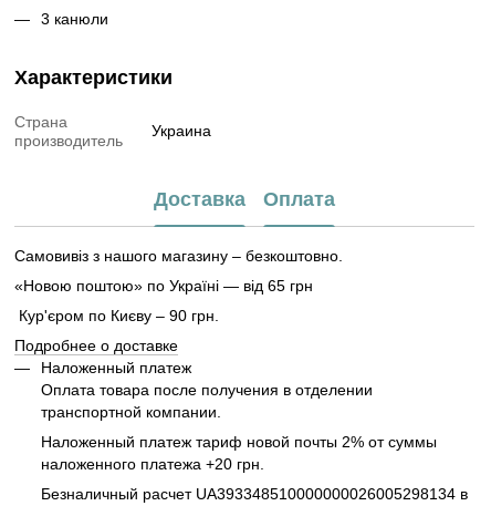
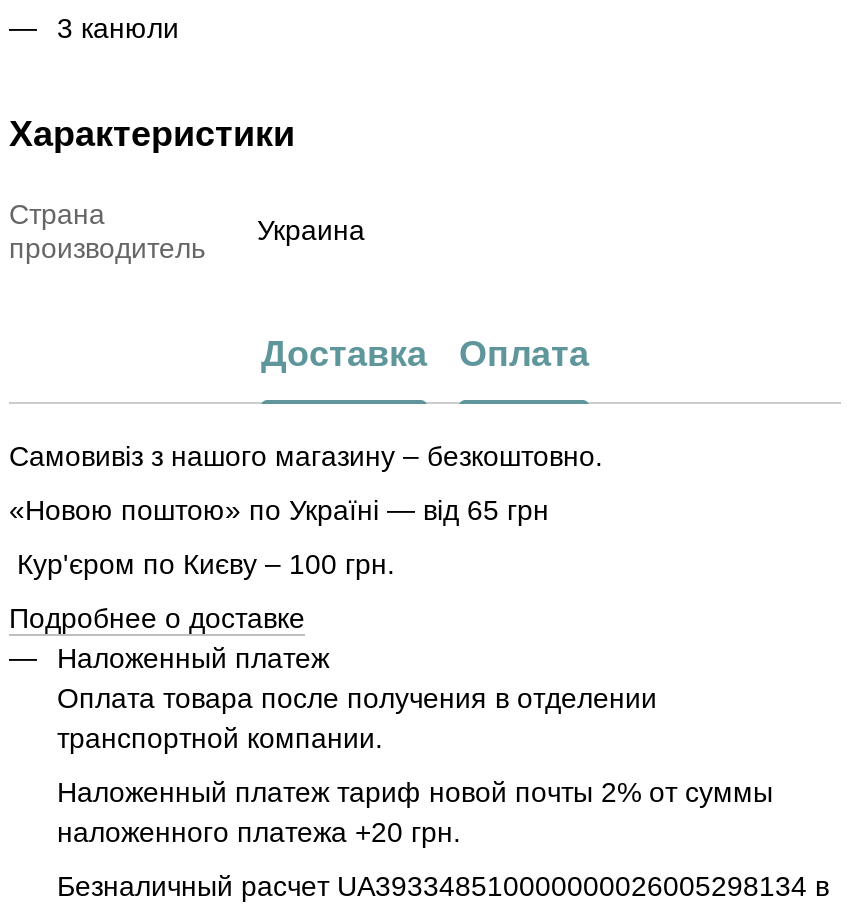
[14,307,219,324] Кур'єром по Києву – 90 грн. -> [9,548,395,580] Кур'єром по Києву – 100 грн.

